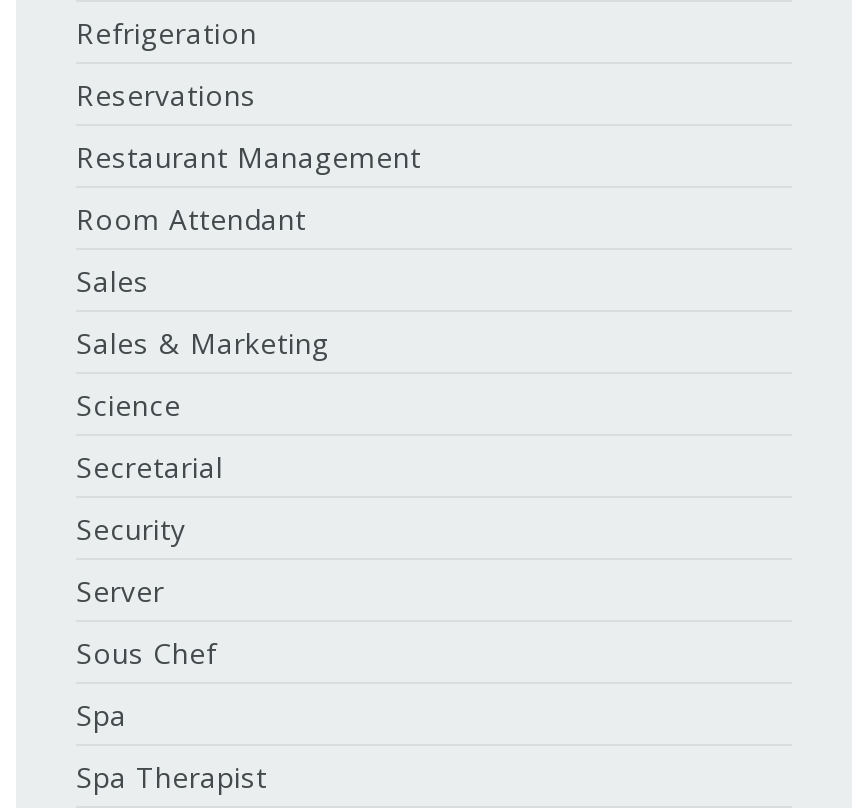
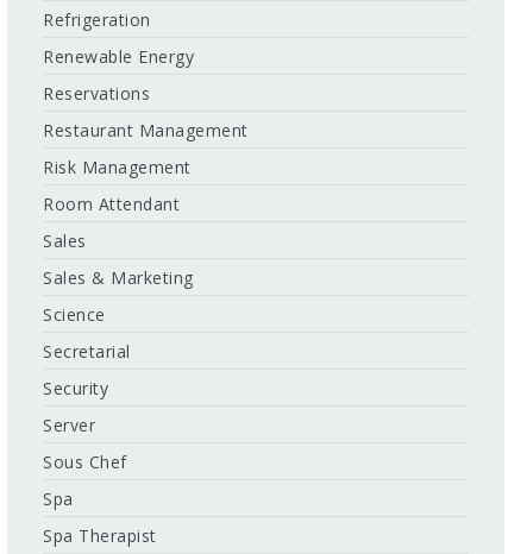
none -> [43,45,194,67] Renewable Energy
none -> [43,155,191,178] Risk Management

